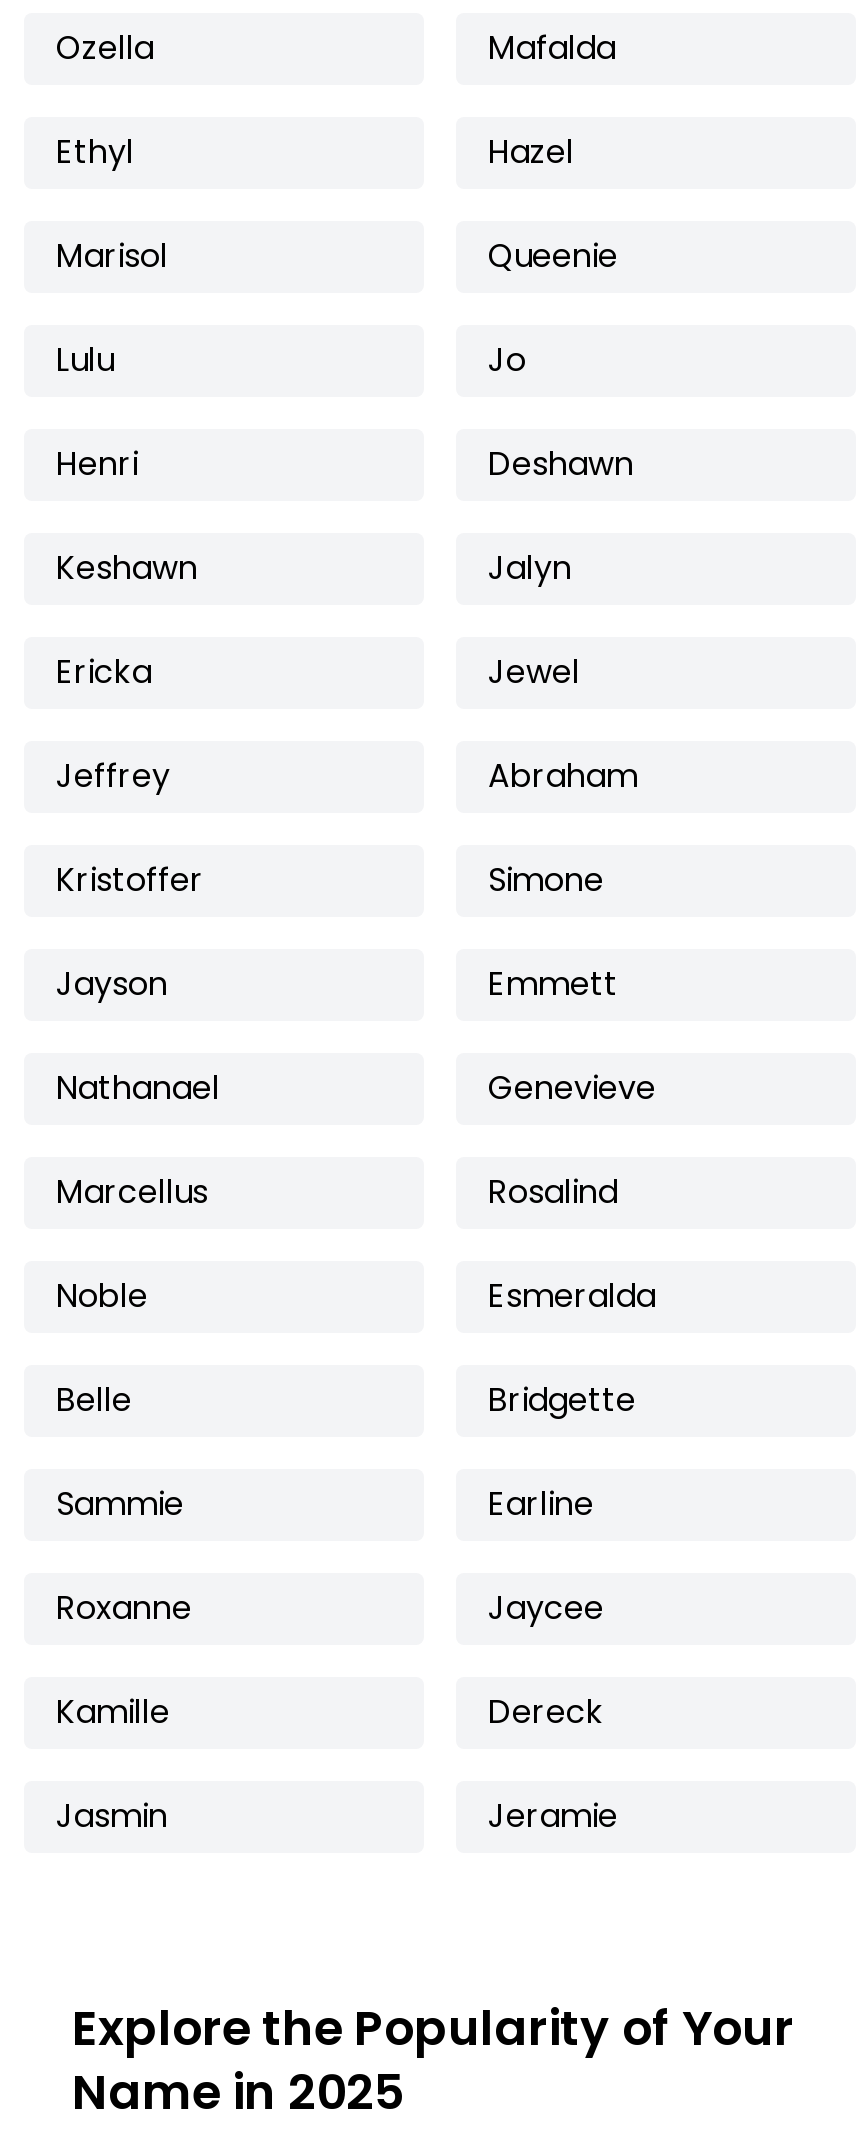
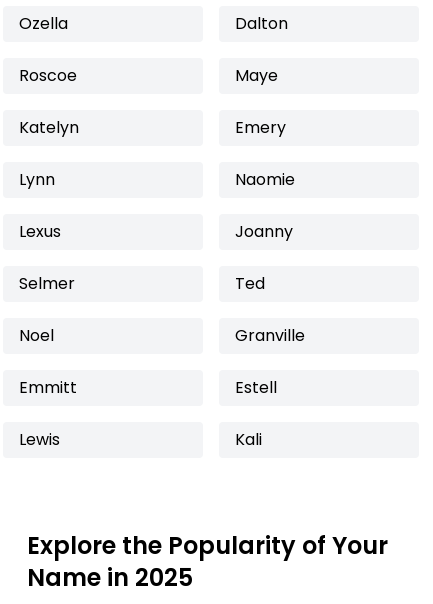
[56,25,656,1839] Mafalda | Ethyl | Hazel | Marisol | Queenie | Lulu | Jo | Henri | Deshawn | Keshawn | Jalyn | Ericka | Jewel | Jeffrey | Abraham | Kristoffer | Simone | Jayson | Emmett | Nathanael | Genevieve | Marcellus | Rosalind | Noble | Esmeralda | Belle | Bridgette | Sammie | Earline | Roxanne | Jaycee | Kamille | Dereck | Jasmin | Jeramie -> [19,12,305,451] Dalton | Roscoe | Maye | Katelyn | Emery | Lynn | Naomie | Lexus | Joanny | Selmer | Ted | Noel | Granville | Emmitt | Estell | Lewis | Kali

